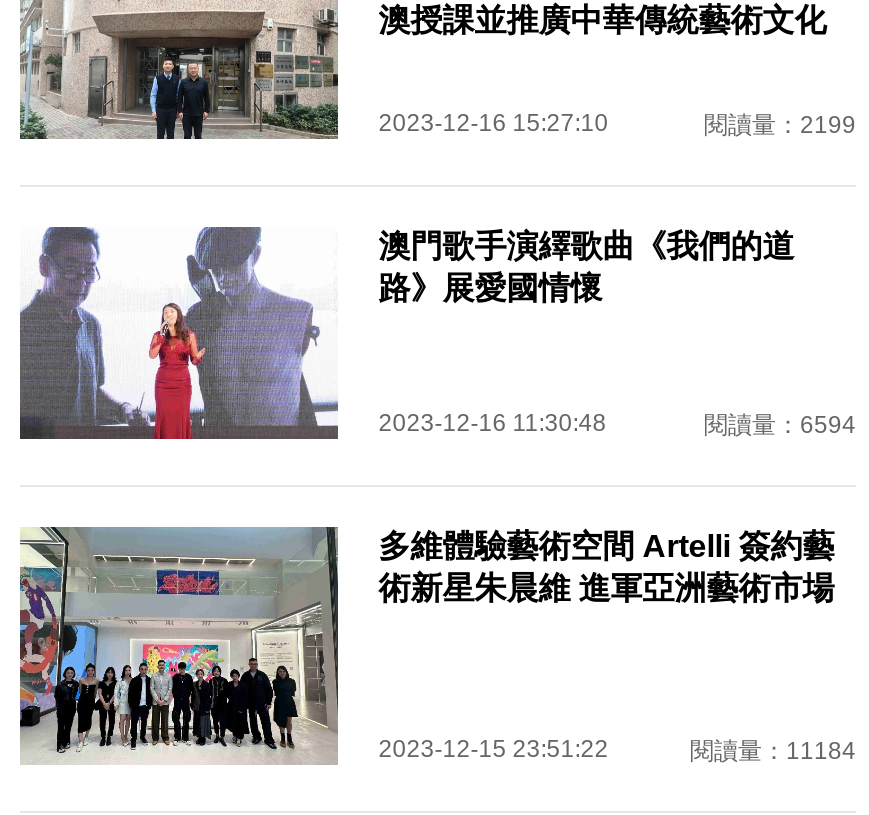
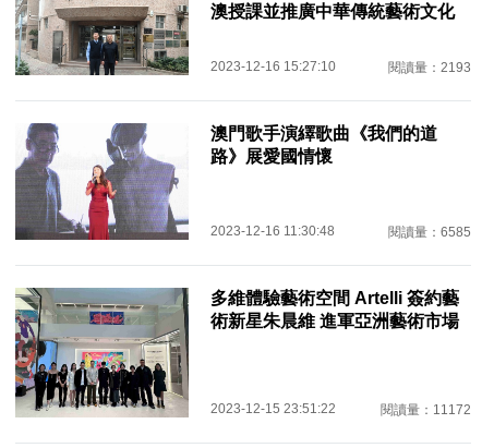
[704,111,856,139] 閱讀量：2199 -> [388,60,471,76] 閱讀量：2193
[704,411,856,439] 閱讀量：6594 -> [388,224,471,239] 閱讀量：6585
[690,738,856,766] 閱讀量：11184 -> [381,402,471,417] 閱讀量：11172

